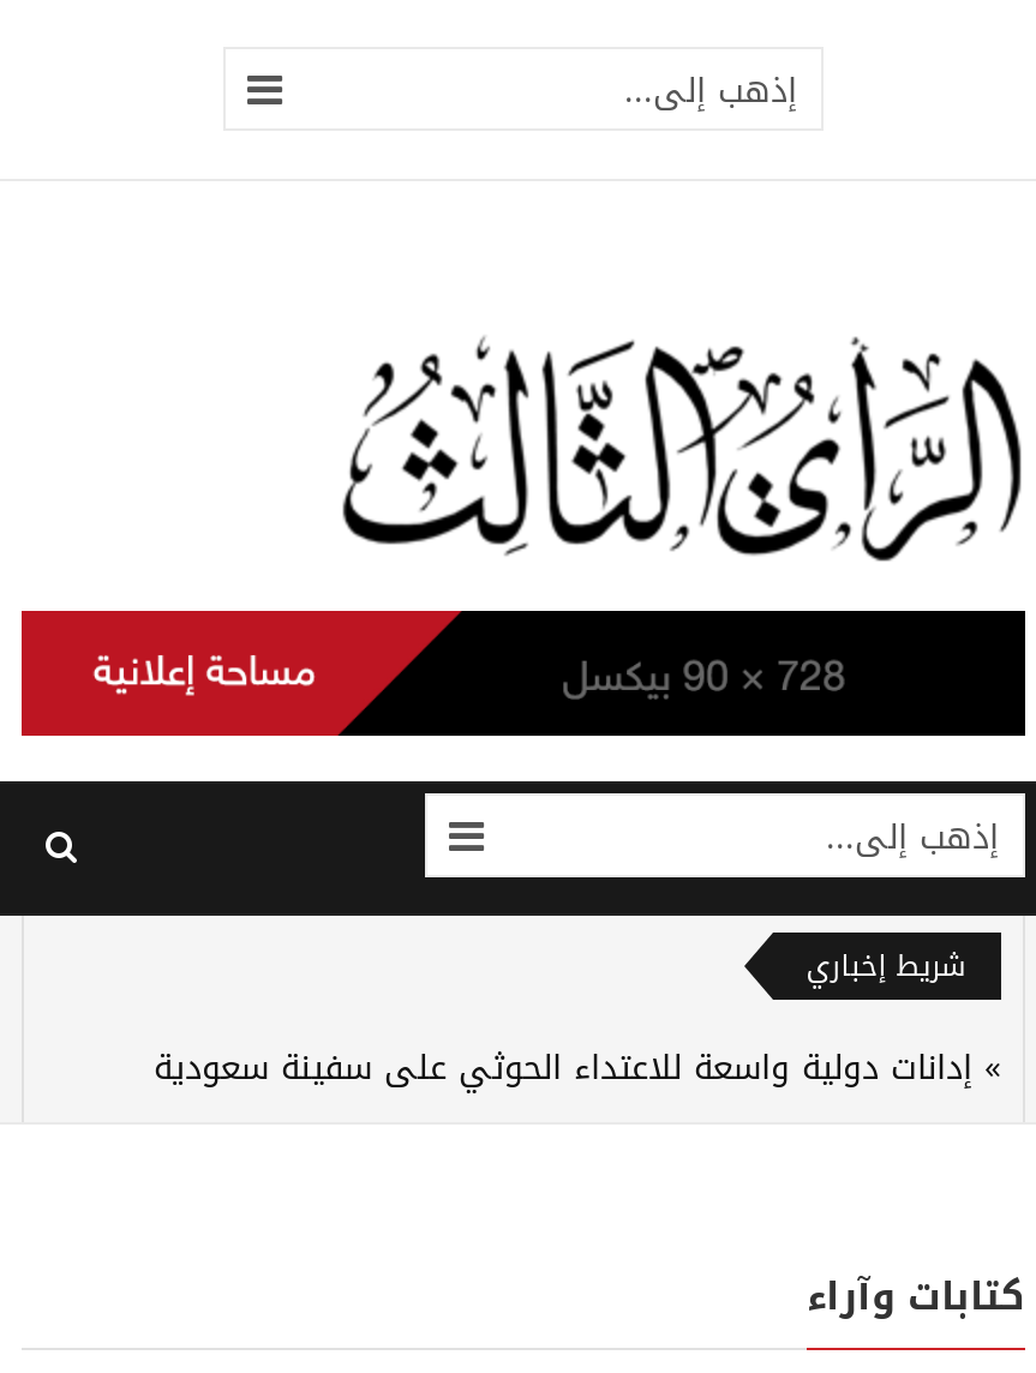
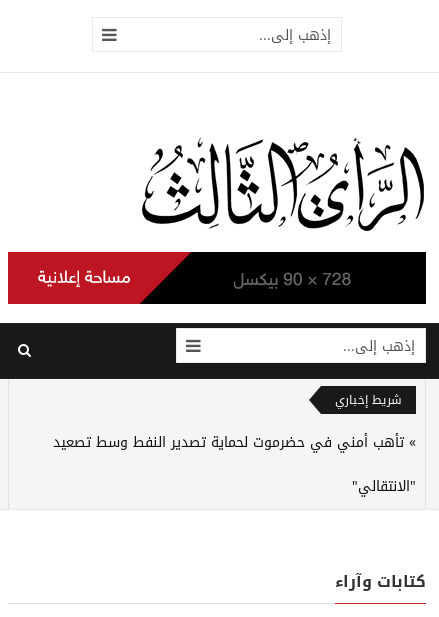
[154,1036,972,1100] إدانات دولية واسعة للاعتداء الحوثي على سفينة سعودية -> [53,429,416,500] تأهب أمني في حضرموت لحماية تصدير النفط وسط تصعيد | "الانتقالي"

